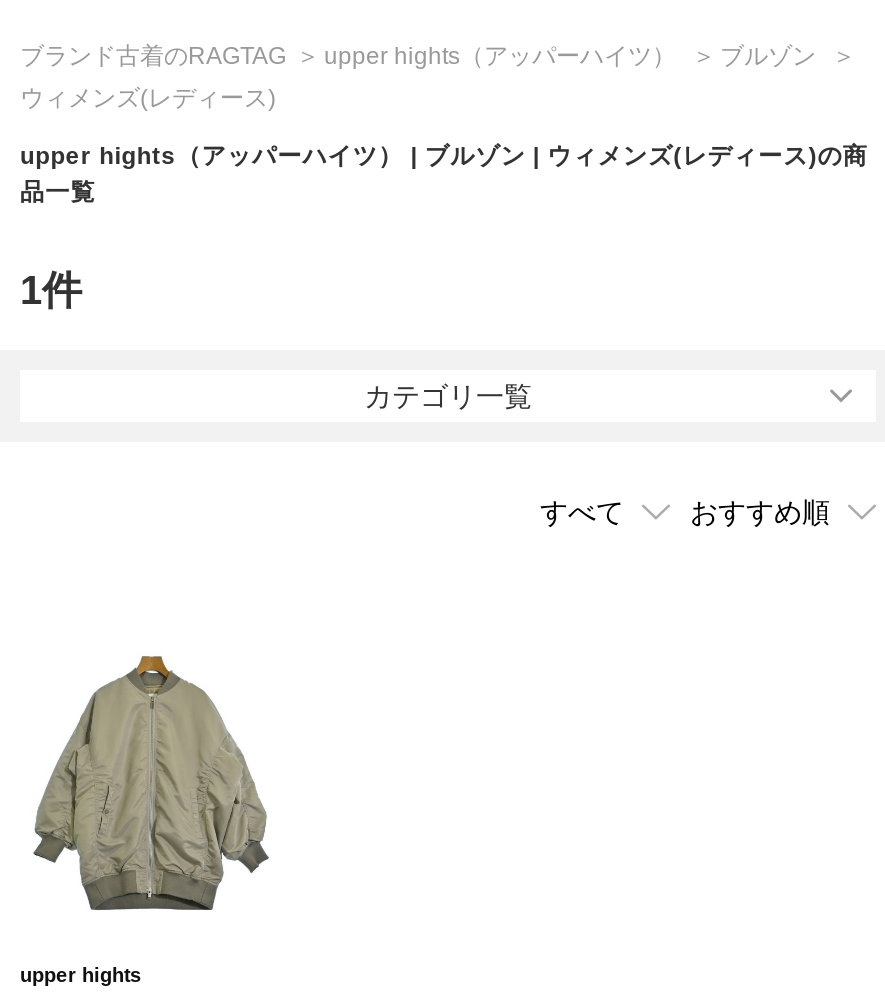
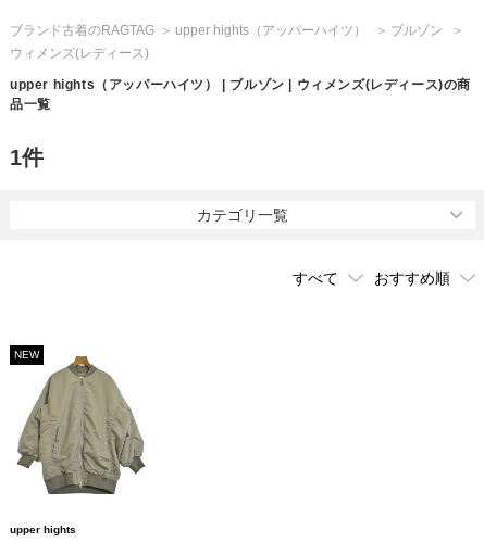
none -> [14,349,39,361] NEW

